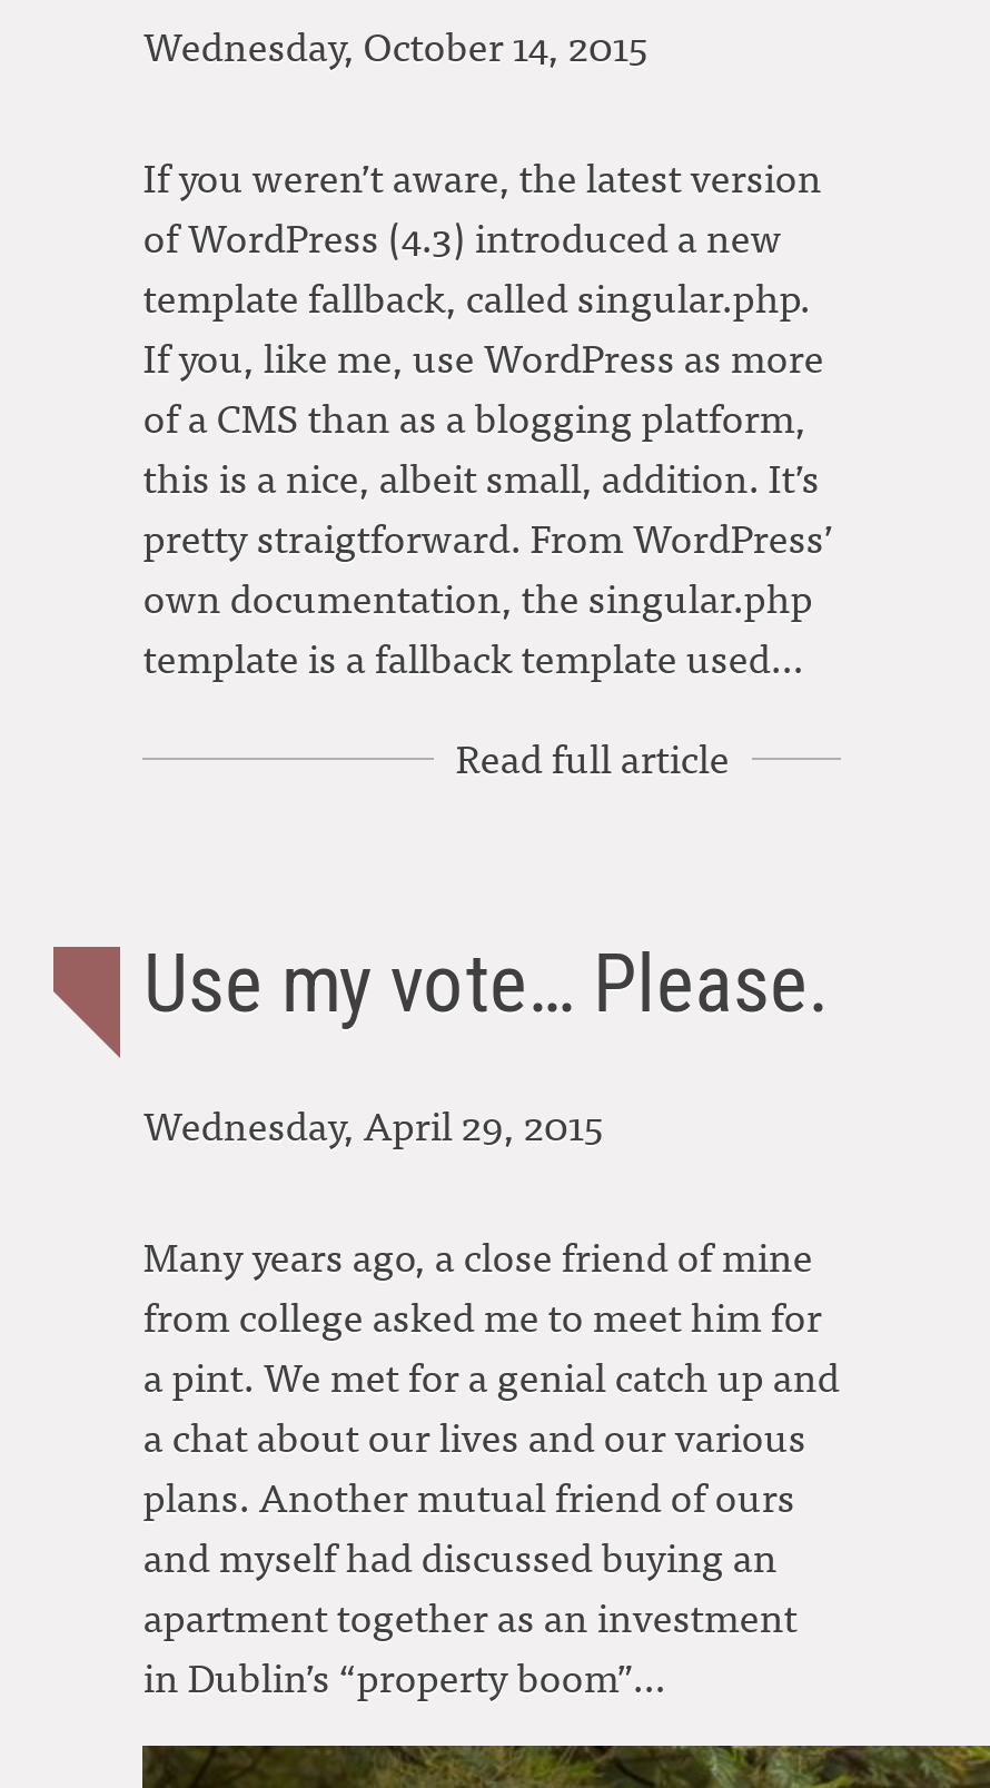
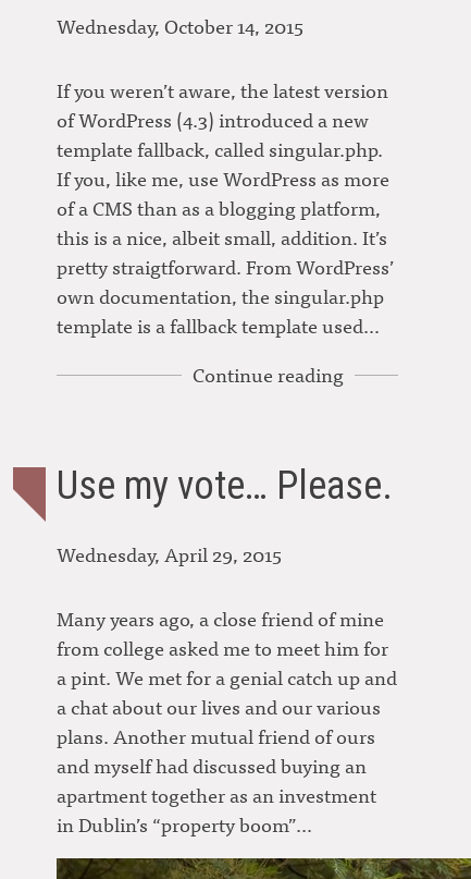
[456,724,729,788] Read full article -> [192,358,344,390] Continue reading

